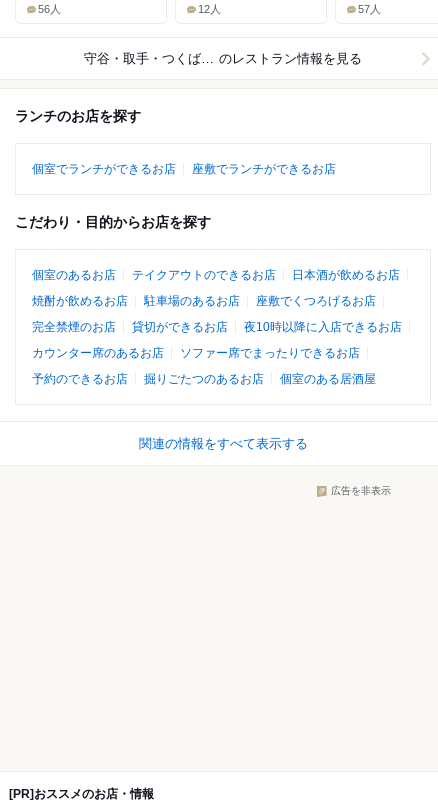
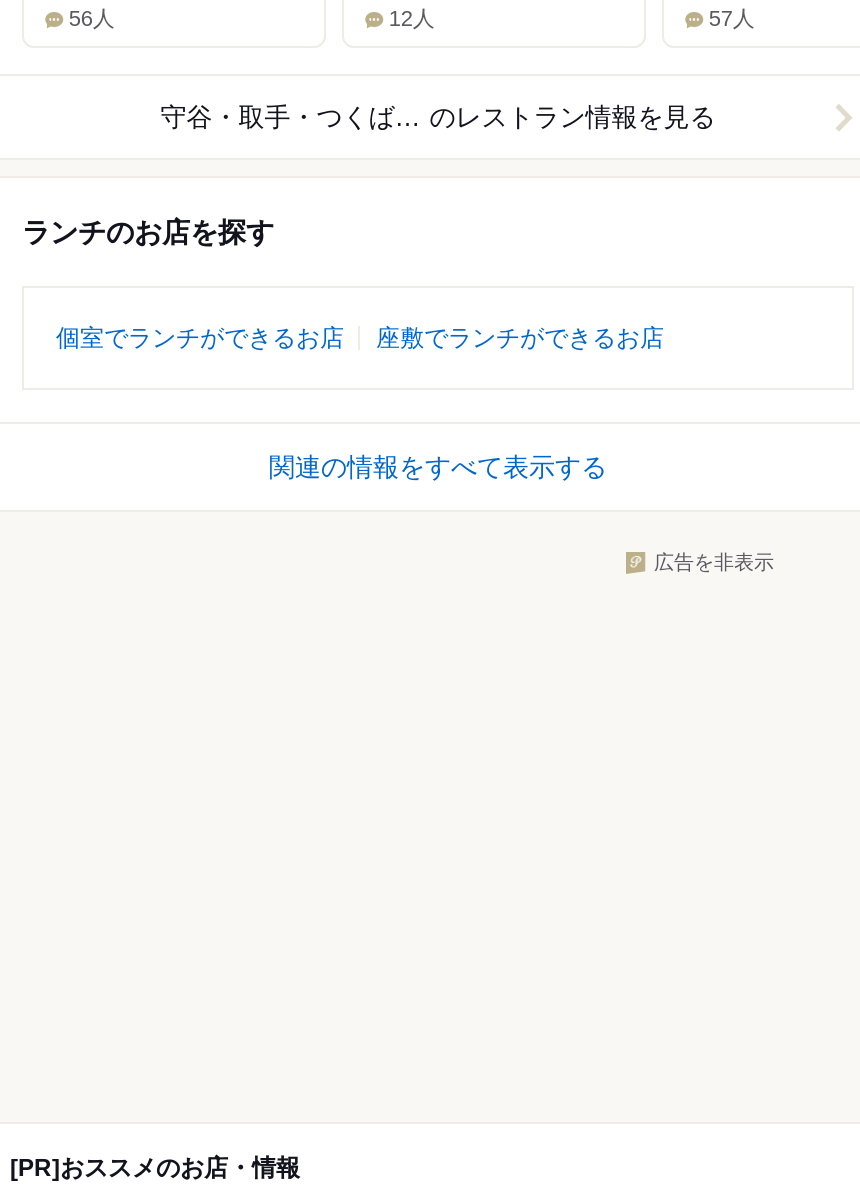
[15,214,402,386] こだわり・目的からお店を探す | 個室のあるお店 | テイクアウトのできるお店 | 日本酒が飲めるお店 | 焼酎が飲めるお店 | 駐車場のあるお店 | 座敷でくつろげるお店 | 完全禁煙のお店 | 貸切ができるお店 | 夜10時以降に入店できるお店 | カウンター席のあるお店 | ソファー席でまったりできるお店 | 予約のできるお店 | 掘りごたつのあるお店 | 個室のある居酒屋 -> none

